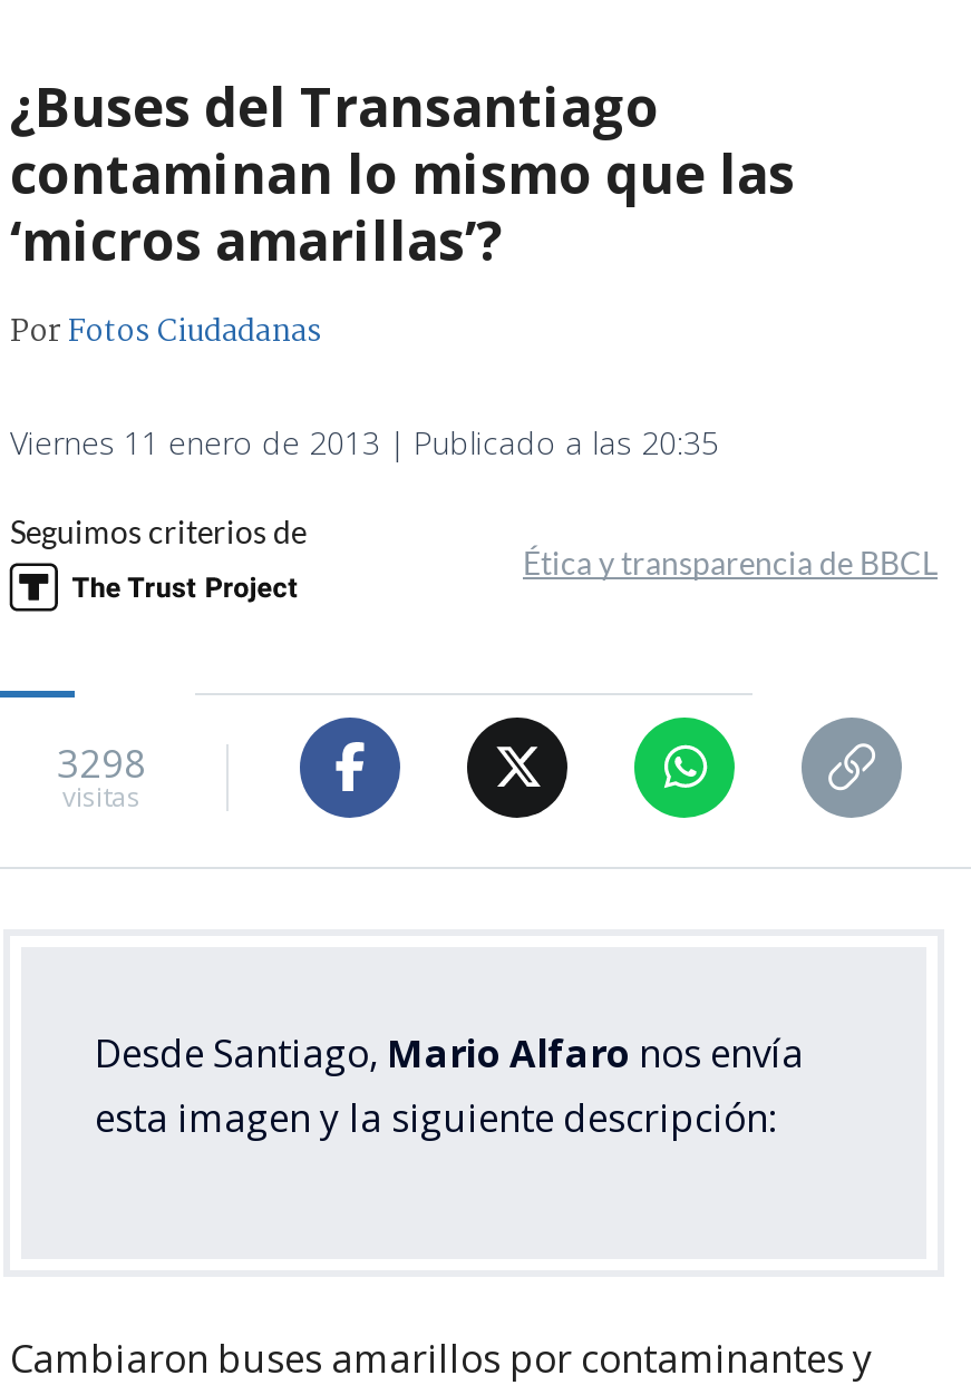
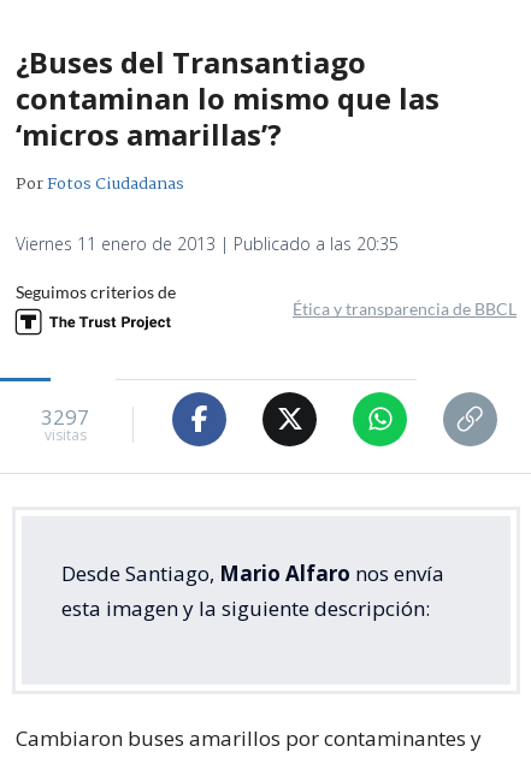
[57,738,146,790] 3298 -> [41,403,89,431] 3297

